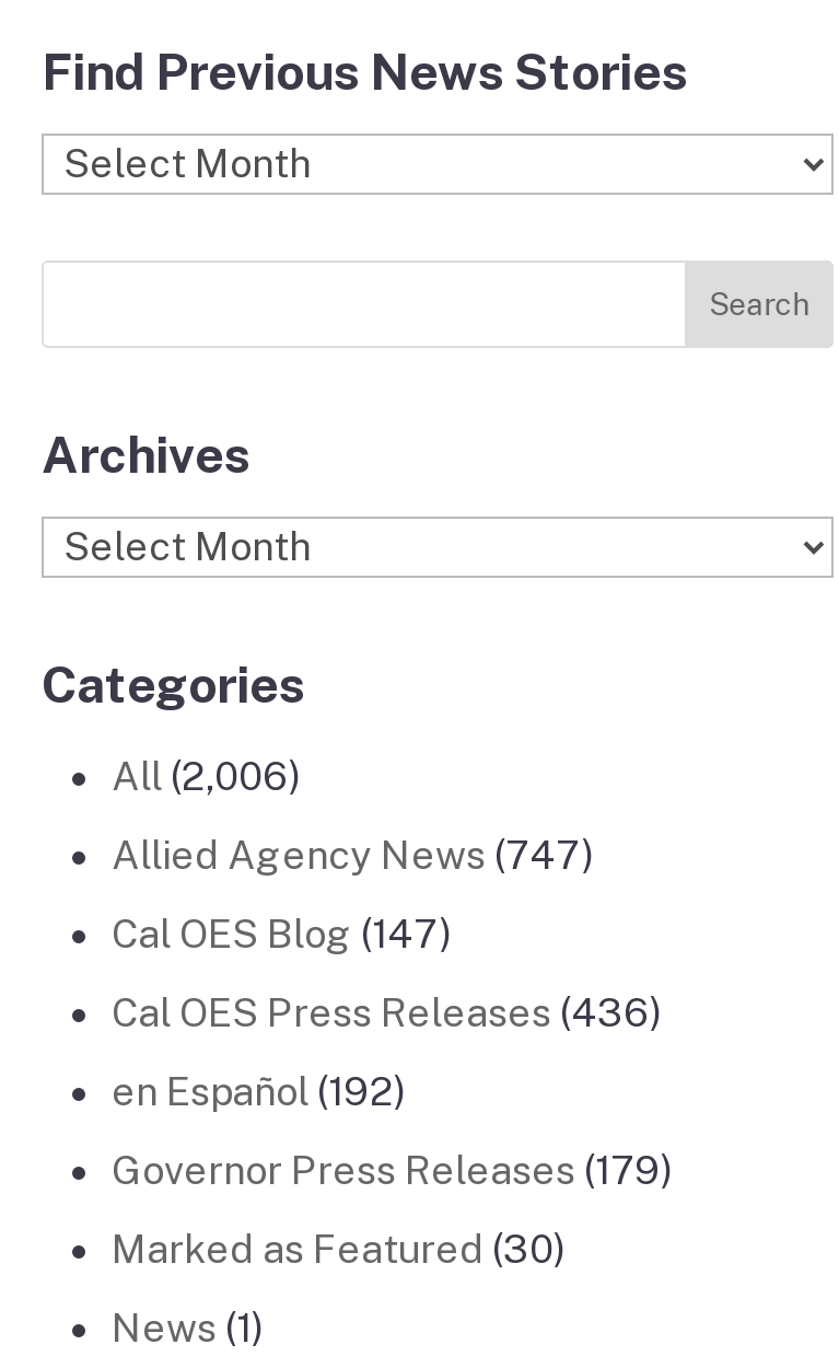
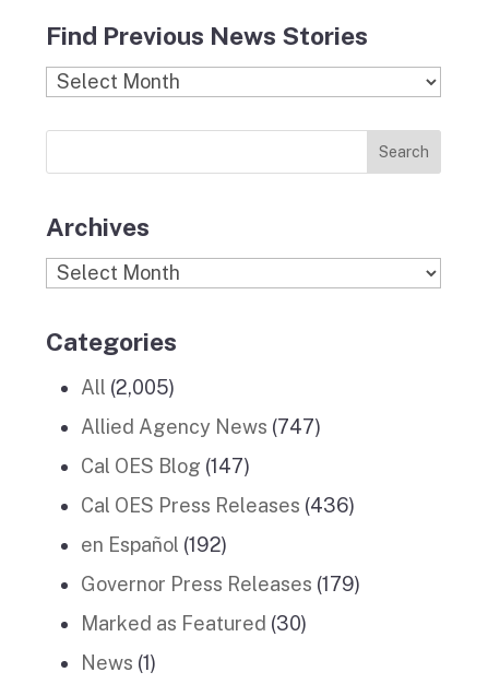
[112,753,300,799] All (2,006) -> [81,376,175,399] All (2,005)

